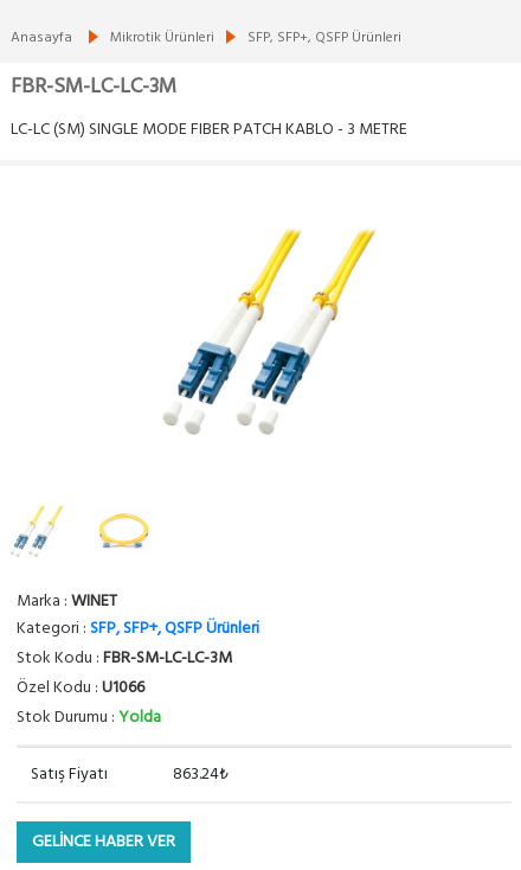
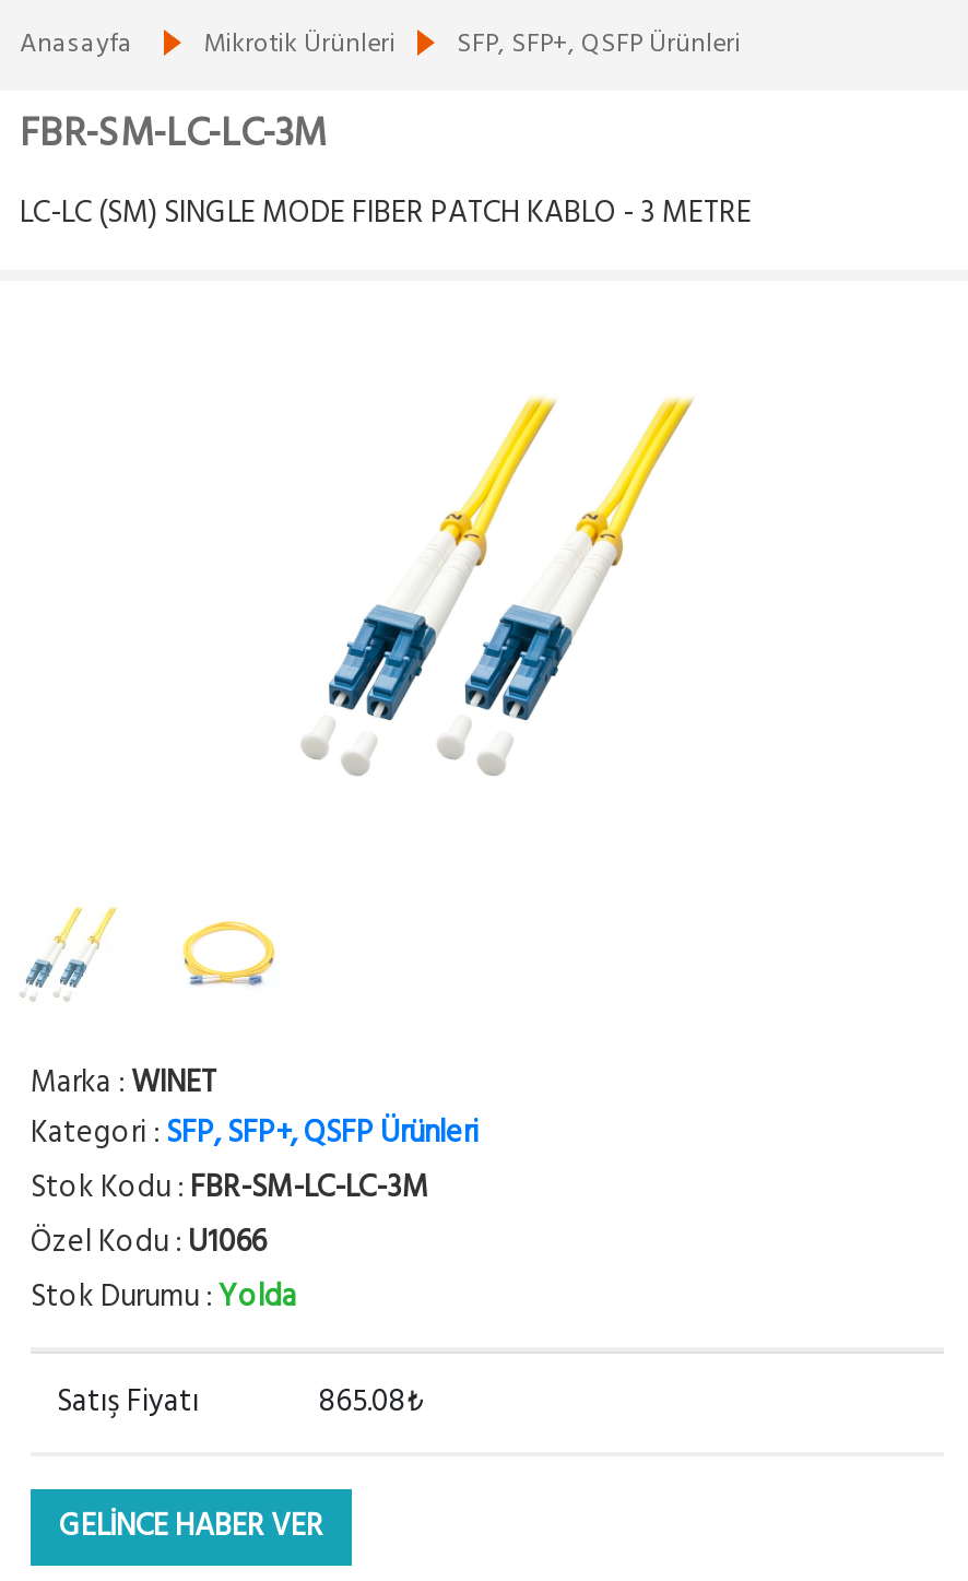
[173,761,229,788] 863.24₺ -> [319,1378,424,1428] 865.08₺

